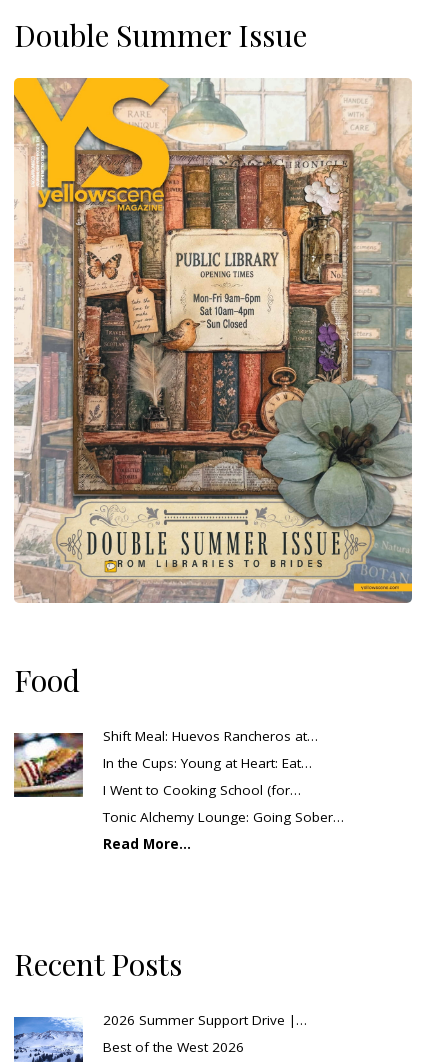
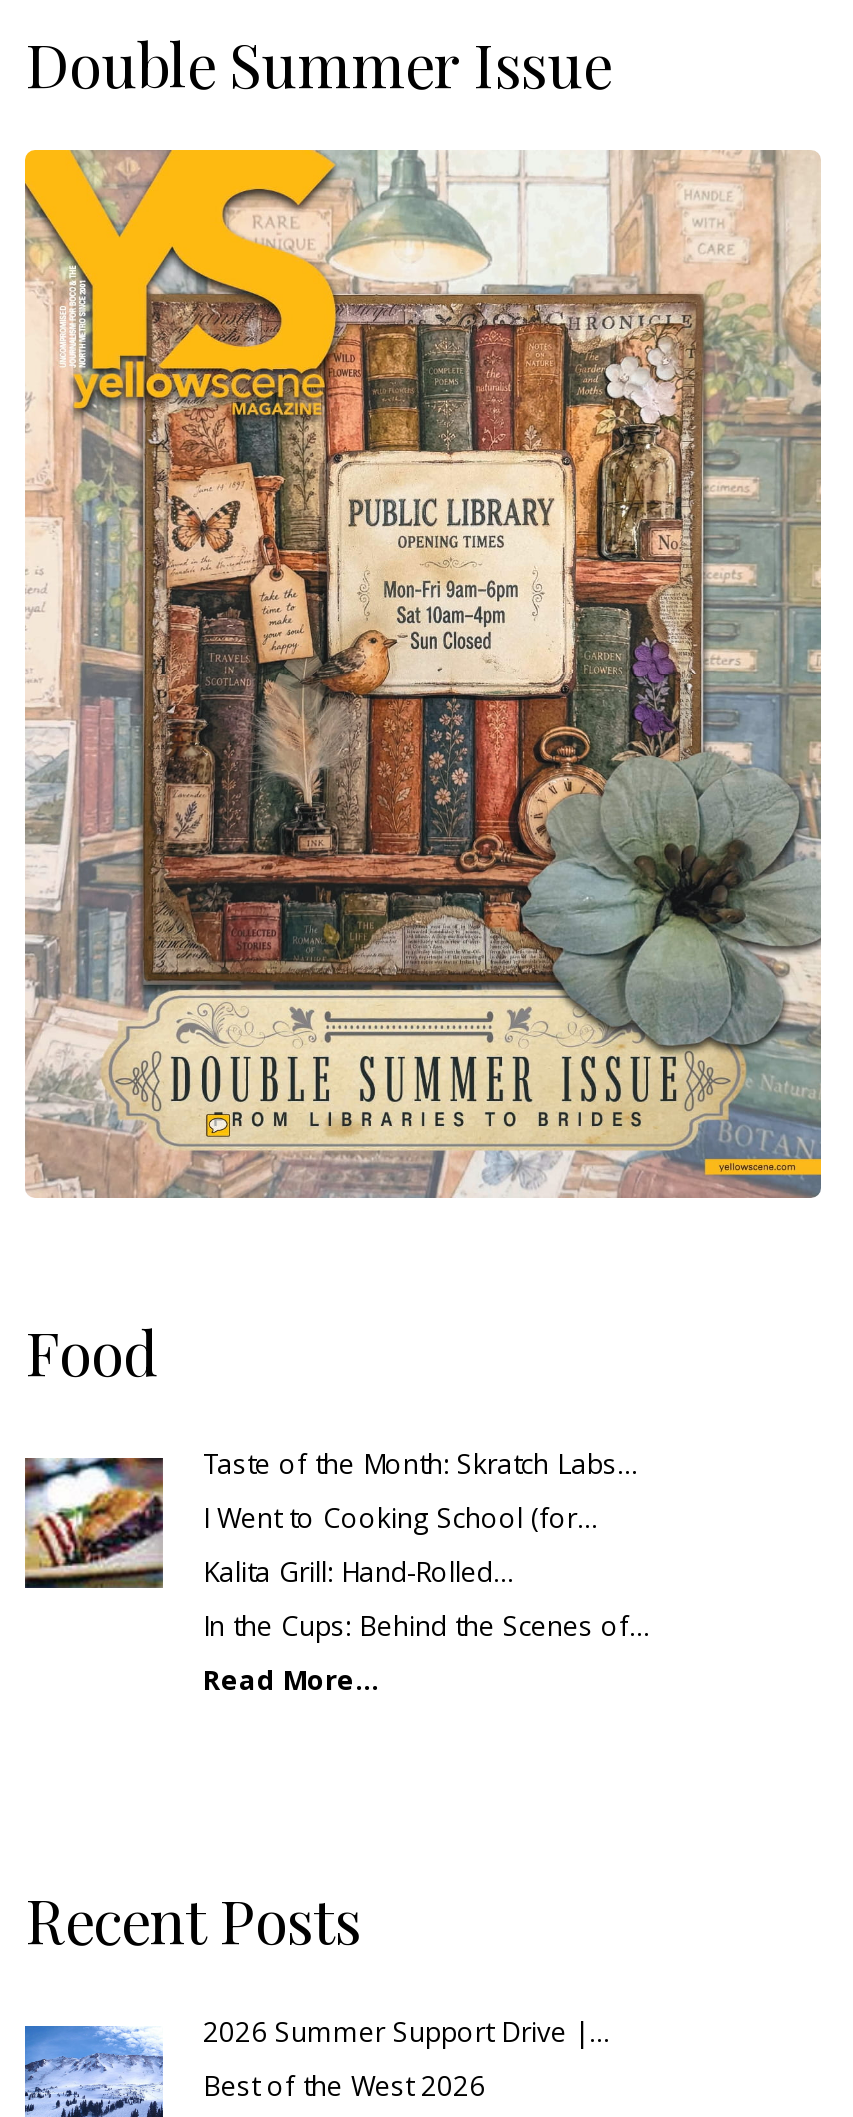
[103,727,318,772] Shift Meal: Huevos Rancheros at… | In the Cups: Young at Heart: Eat… -> [203,1446,639,1482] Taste of the Month: Skratch Labs…
moved [103,781,301,799] -> [203,1500,599,1536]: I Went to Cooking School (for…
[103,808,344,826] Tonic Alchemy Lounge: Going Sober… -> [203,1554,651,1644] Kalita Grill: Hand-Rolled… | In the Cups: Behind the Scenes of…

